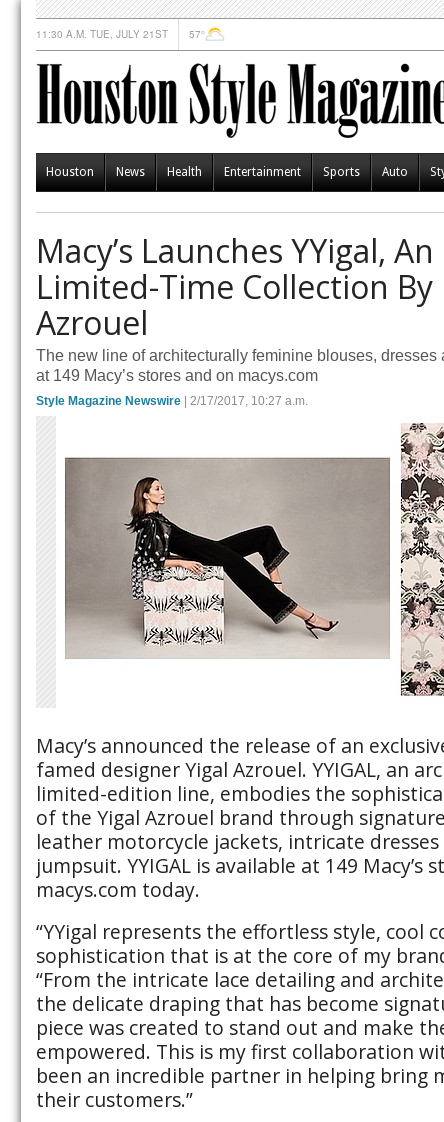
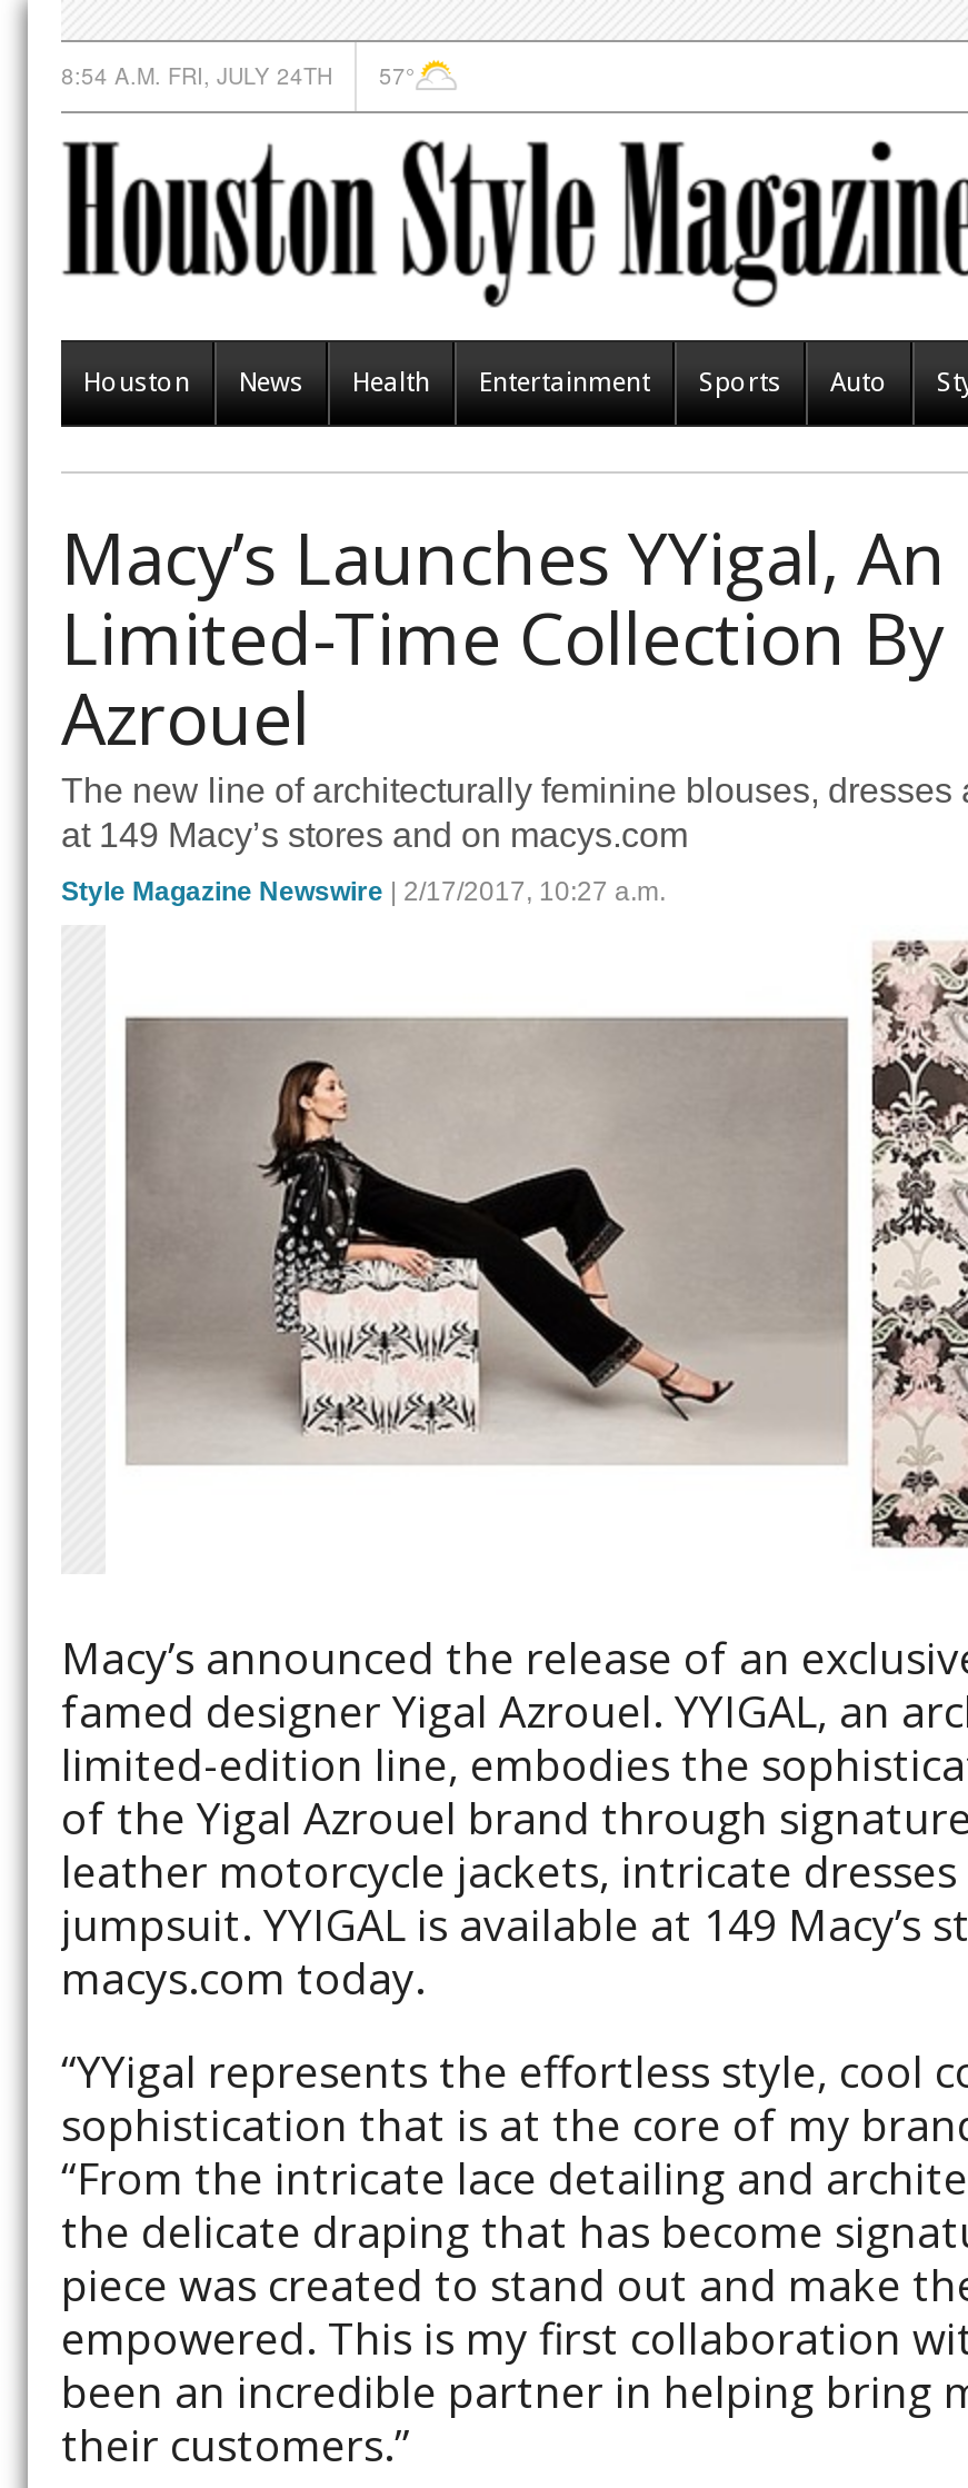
[36,27,205,41] 11:30 A.M. TUE, JULY 21ST 57° -> [61,60,415,91] 8:54 A.M. FRI, JULY 24TH 57°

